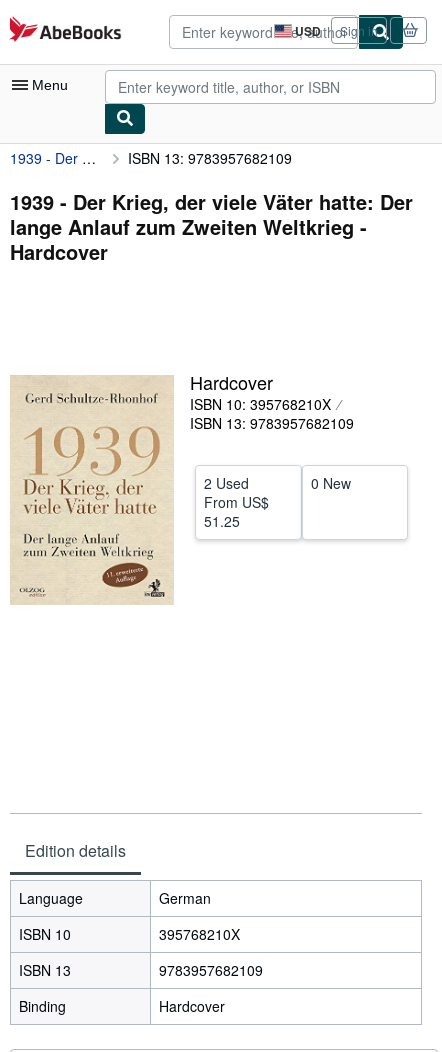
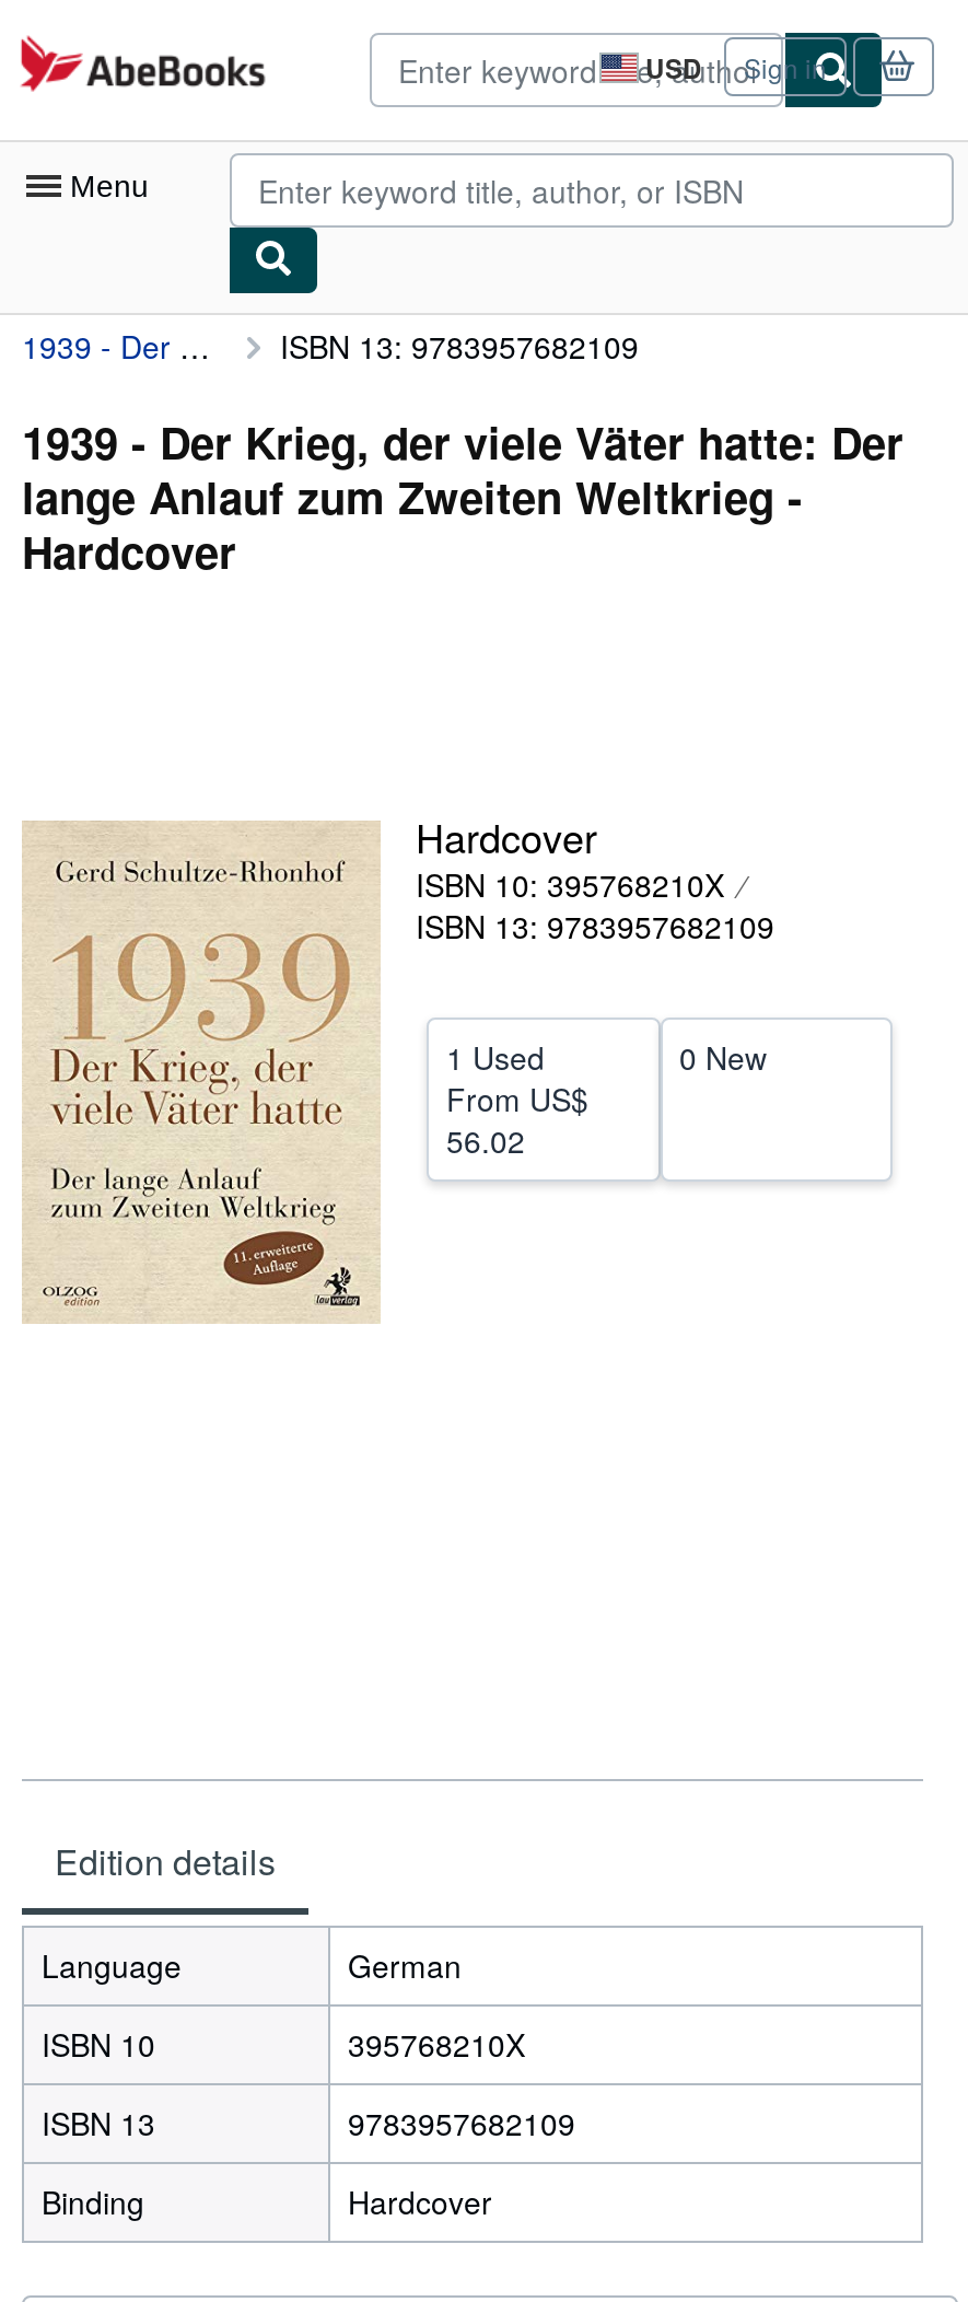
[204,473,249,493] 2 Used -> [446,1035,545,1079] 1 Used
[204,511,240,531] 51.25 -> [446,1118,525,1162] 56.02

